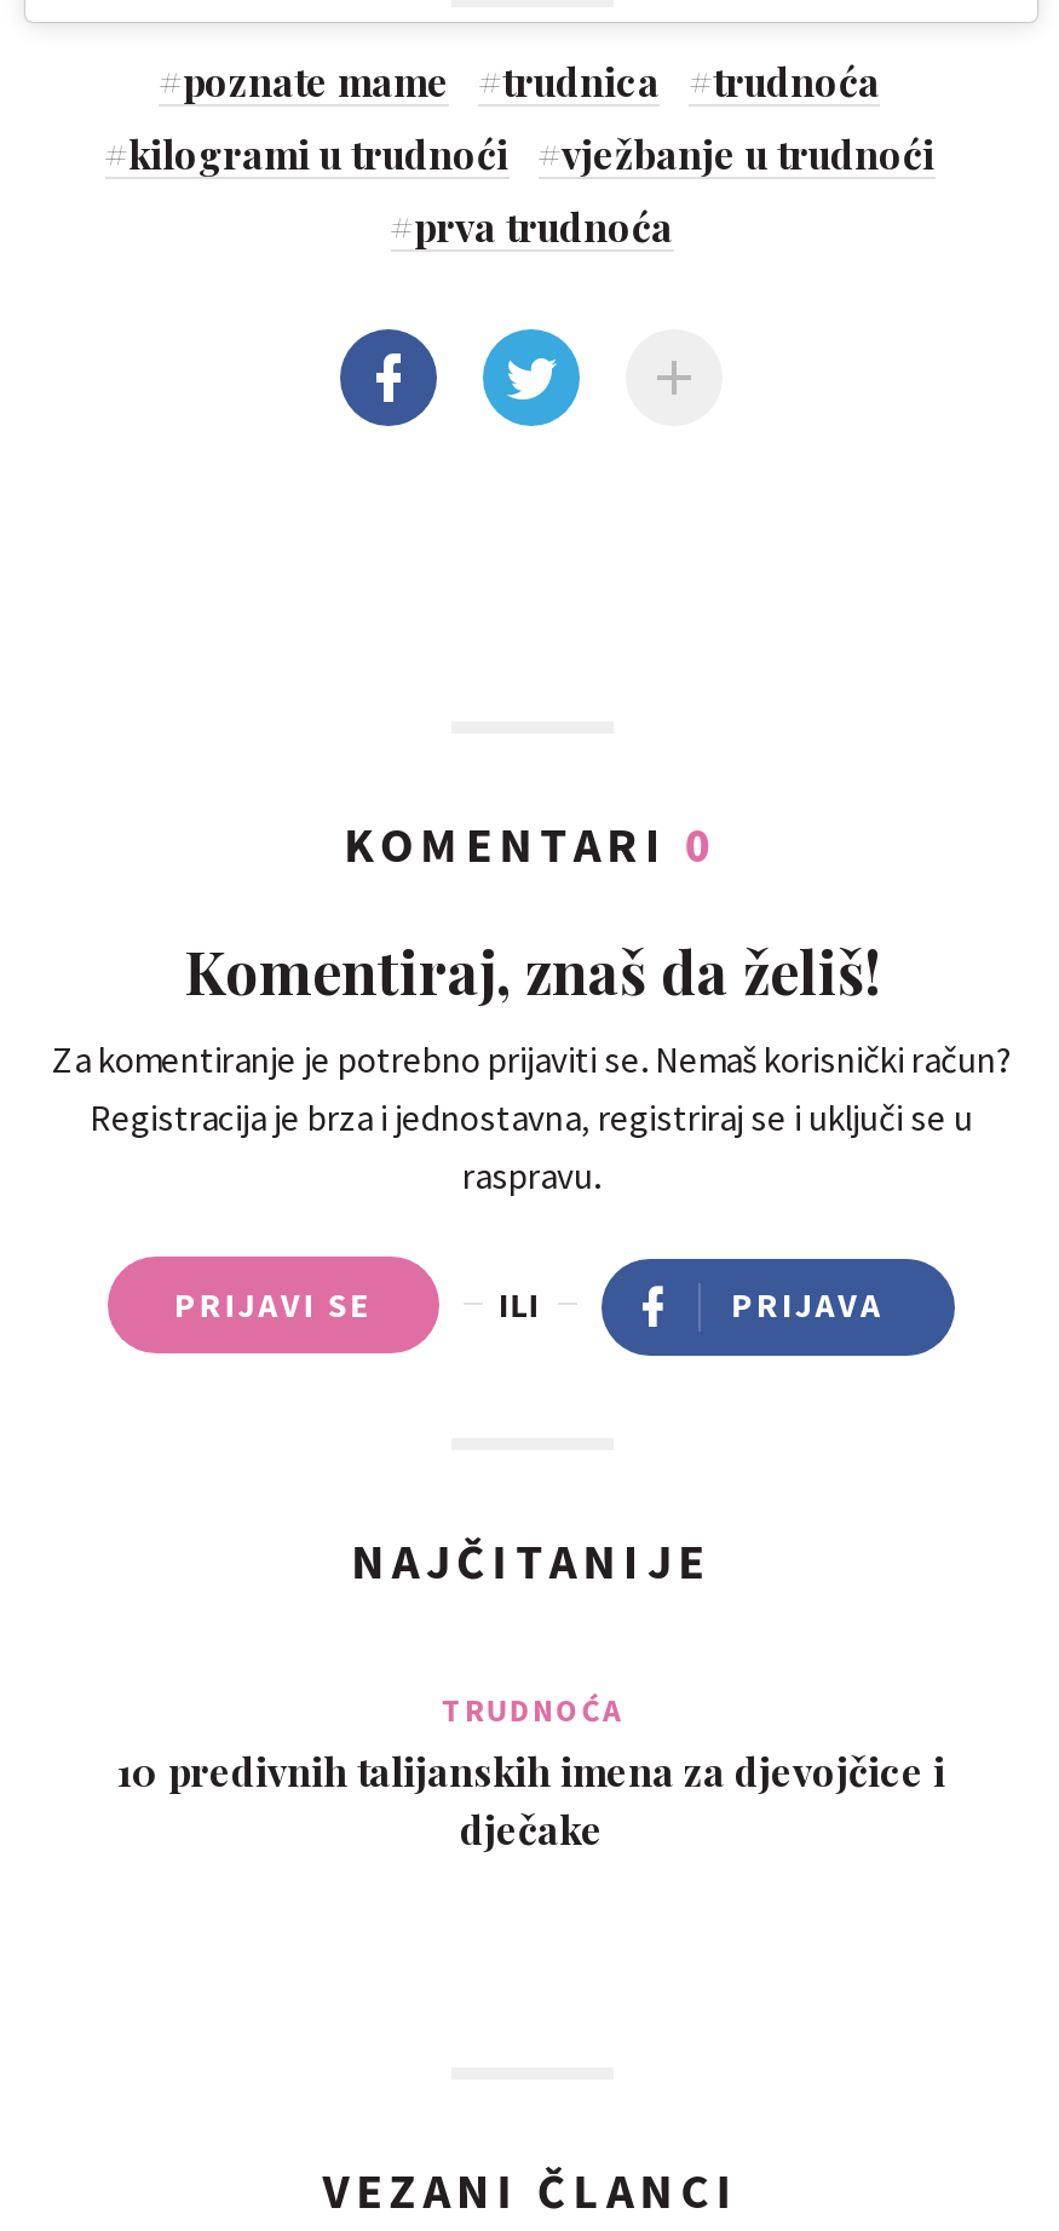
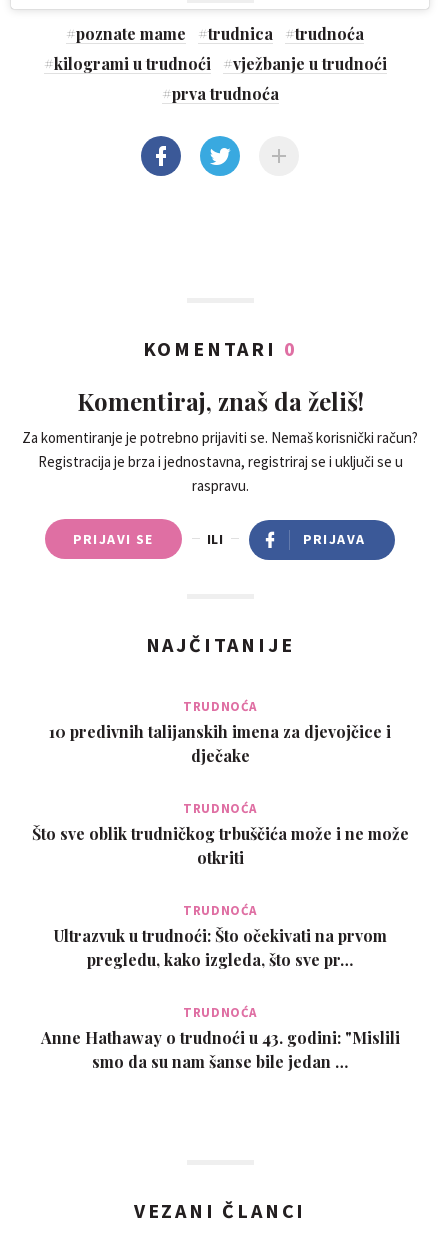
none -> [31,800,408,1072] TRUDNOĆA | Što sve oblik trudničkog trbuščića može i ne može | otkriti | TRUDNOĆA | Ultrazvuk u trudnoći: Što očekivati na prvom | pregledu, kako izgleda, što sve pr… | TRUDNOĆA | Anne Hathaway o trudnoći u 43. godini: "Mislili | smo da su nam šanse bile jedan …

